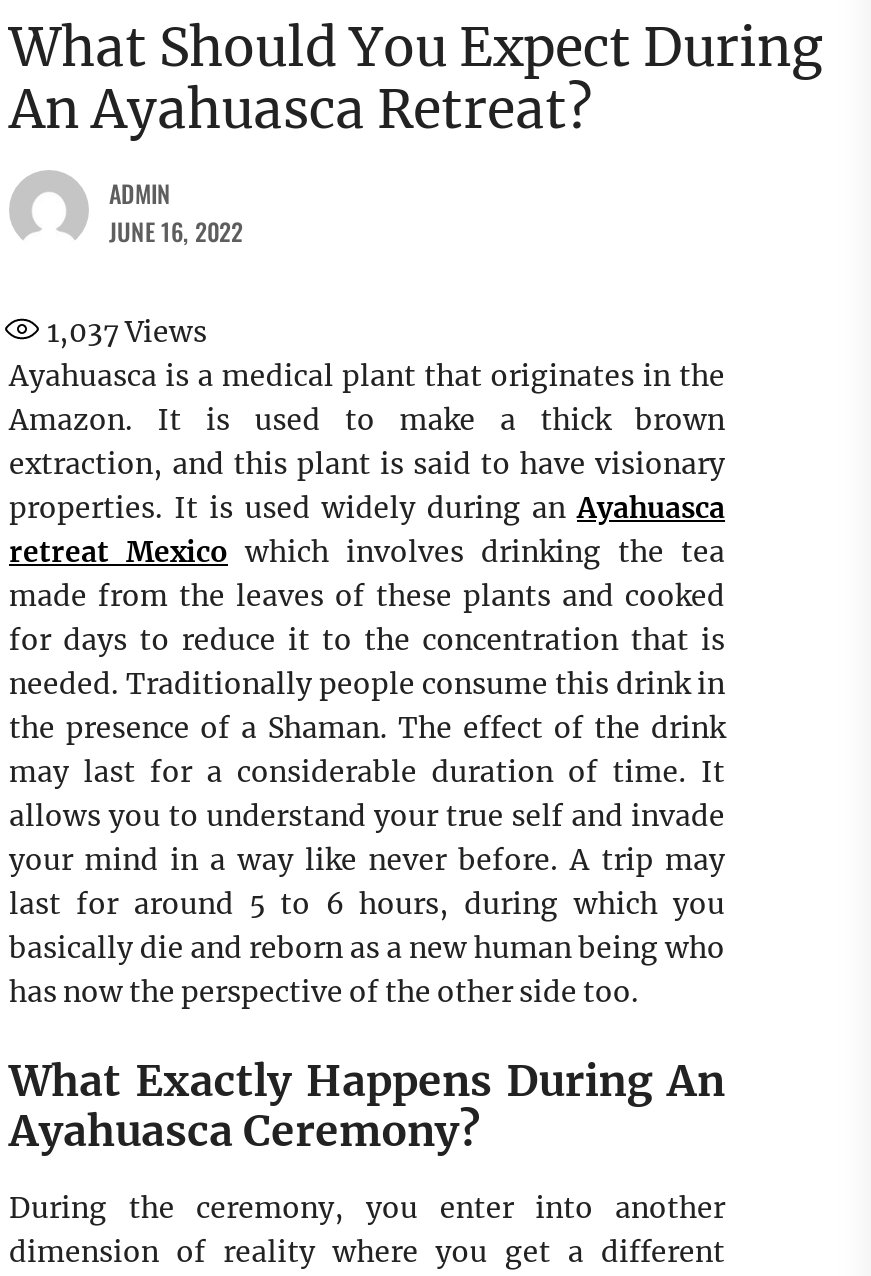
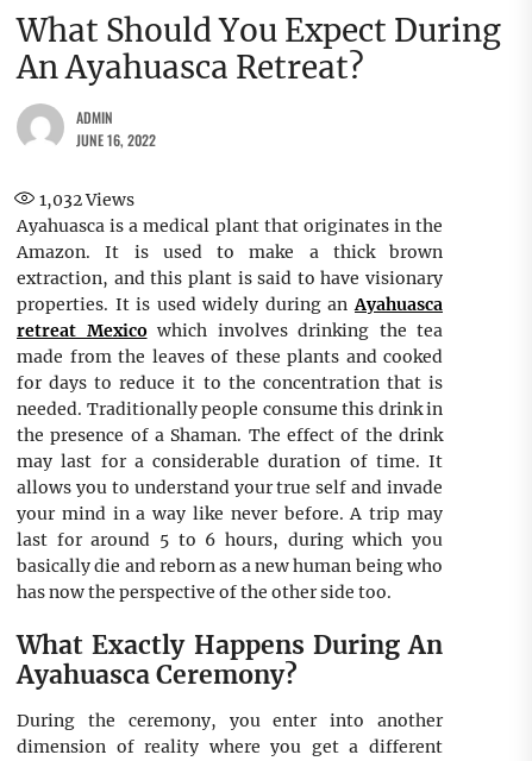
[47,314,207,350] 1,037Views -> [39,189,134,211] 1,032Views

